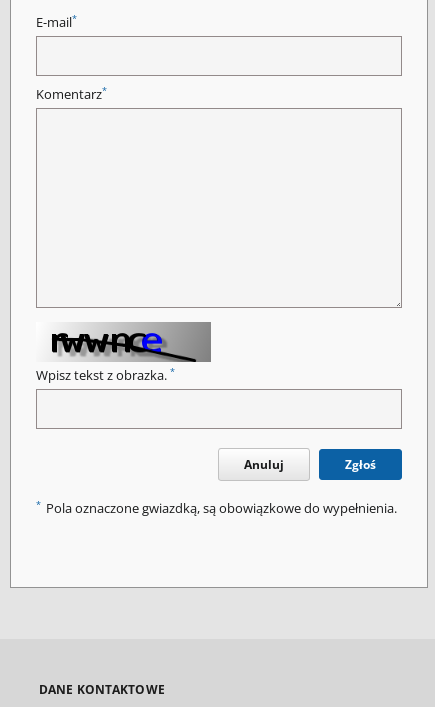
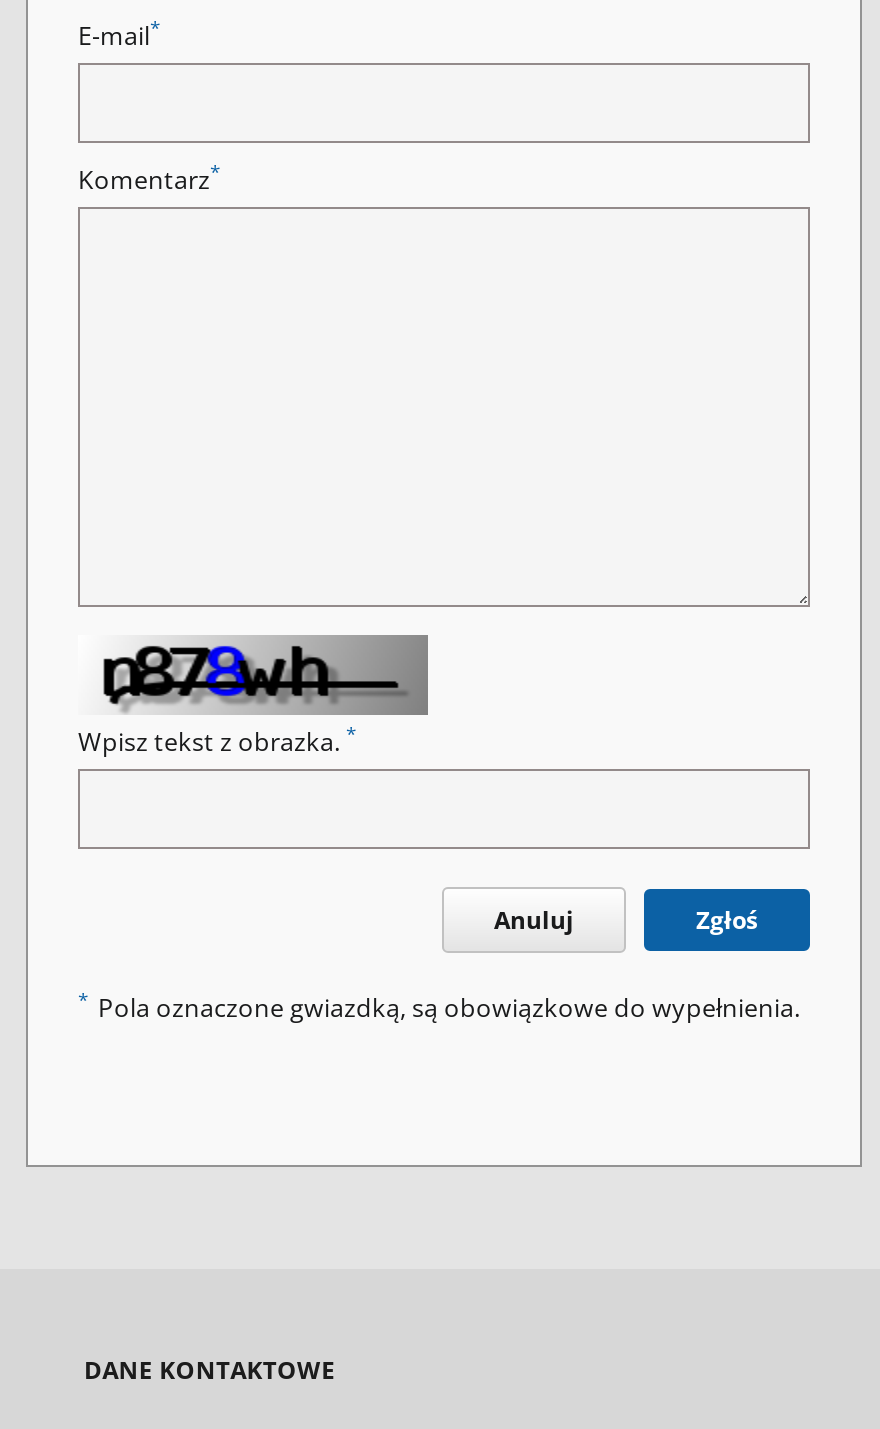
[49,327,197,362] [image] -> [102,643,400,715] [image]

